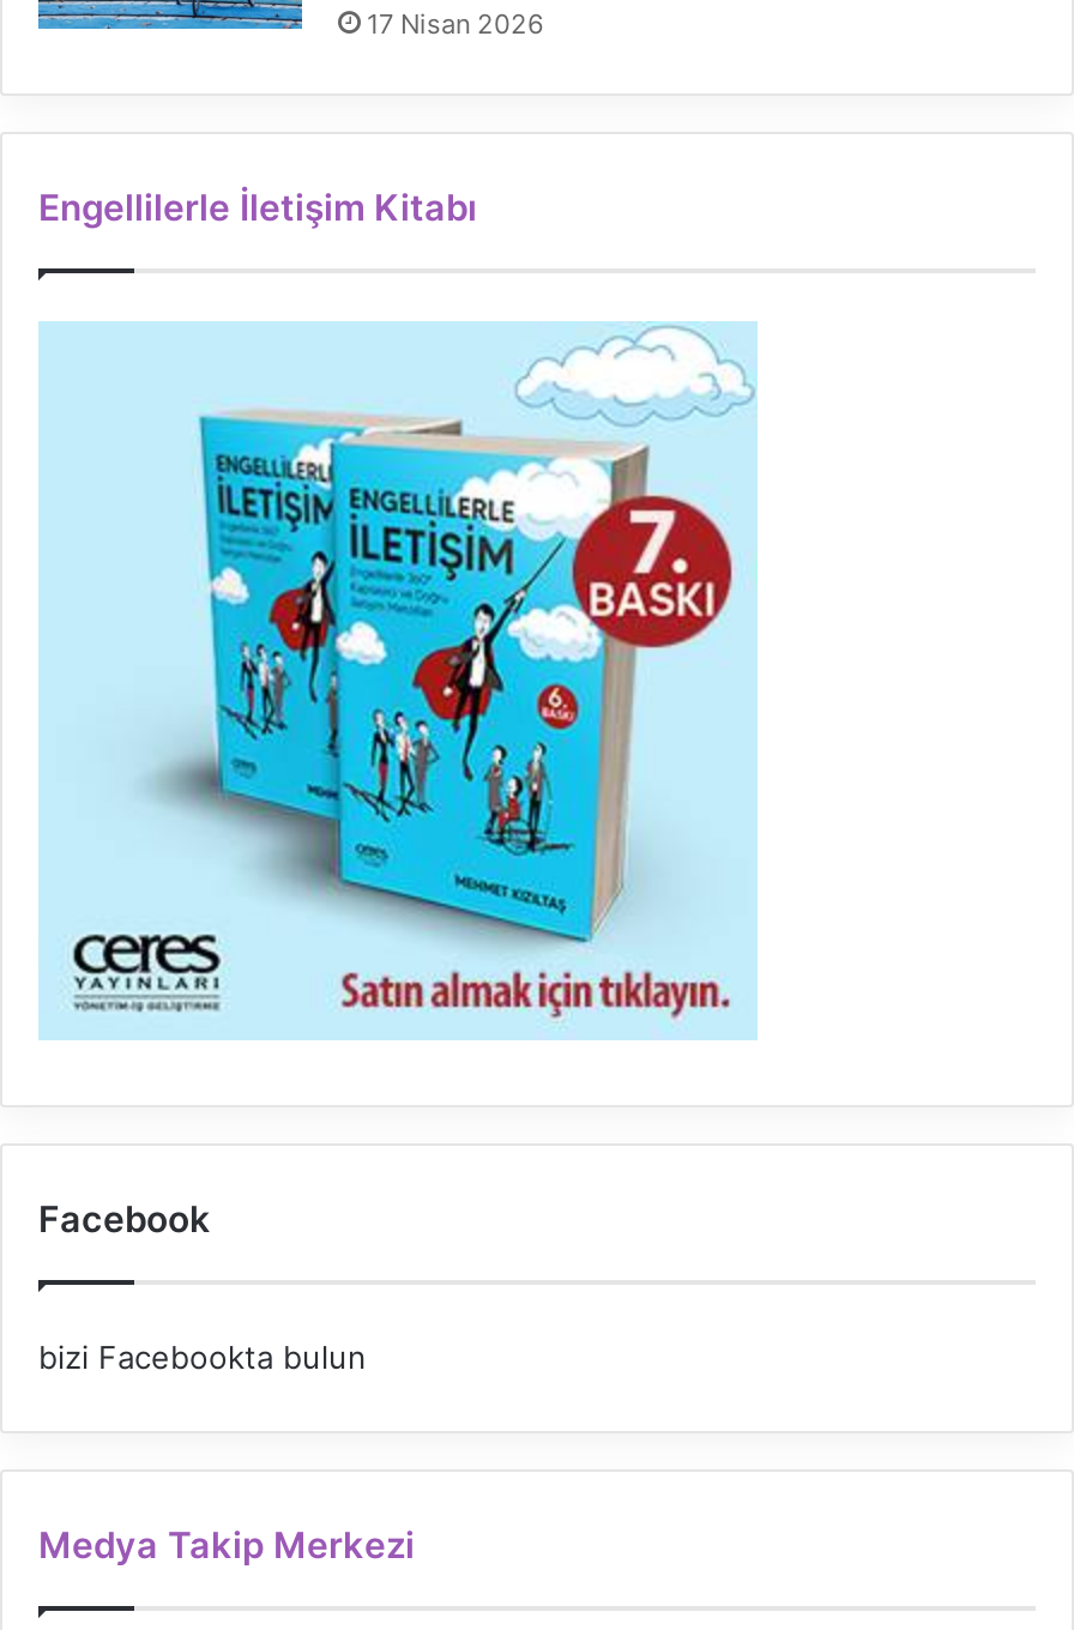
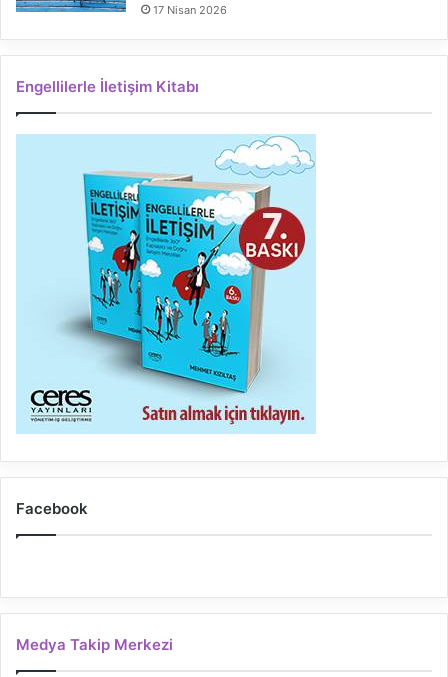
[38,1337,367,1375] bizi Facebookta bulun -> none

